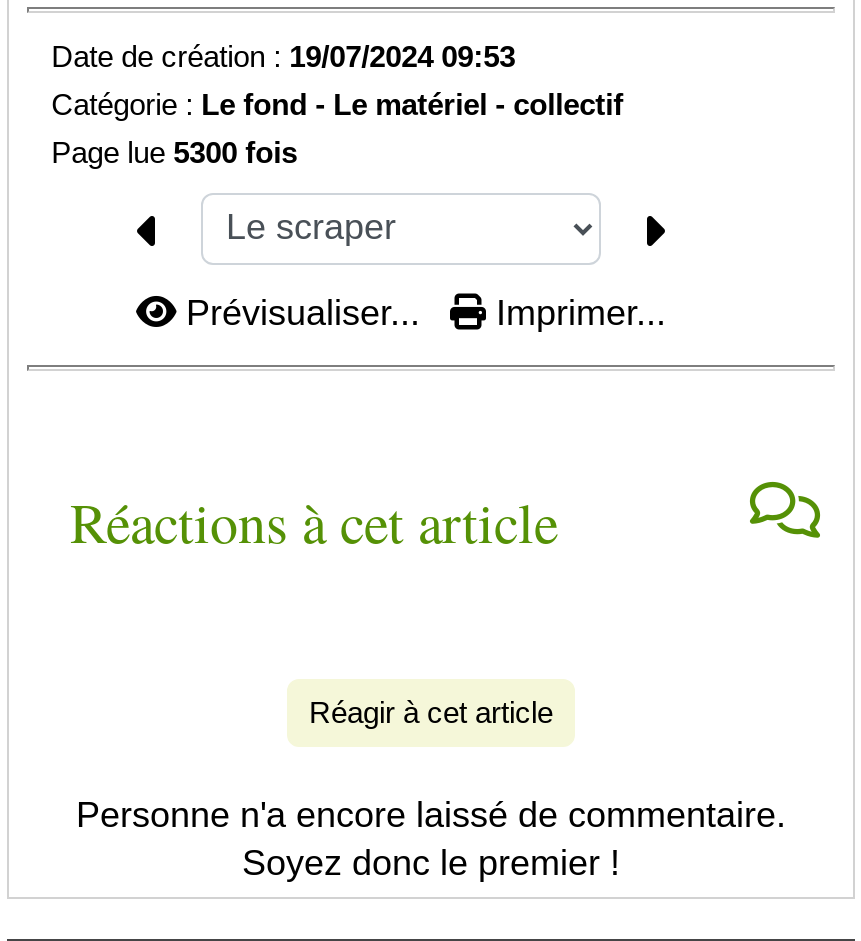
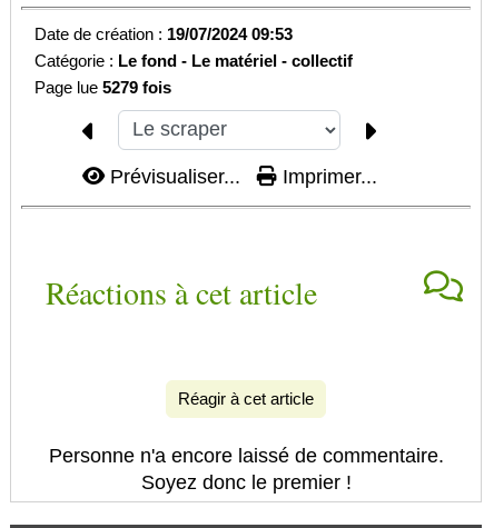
[51,134,297,168] Page lue 5300 fois -> [35,77,171,96] Page lue 5279 fois

